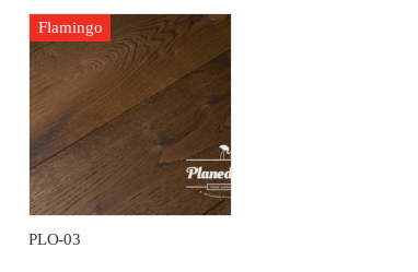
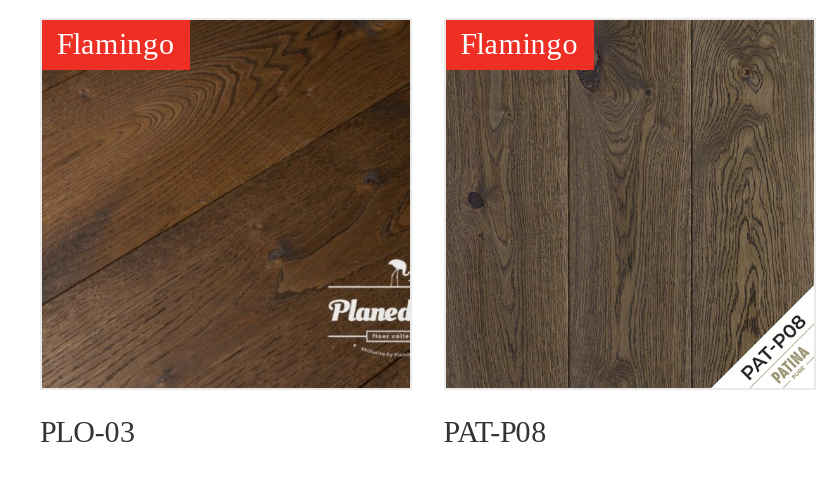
none -> [444,18,816,390] [image] | Flamingo
none -> [444,417,547,449] PAT-P08

